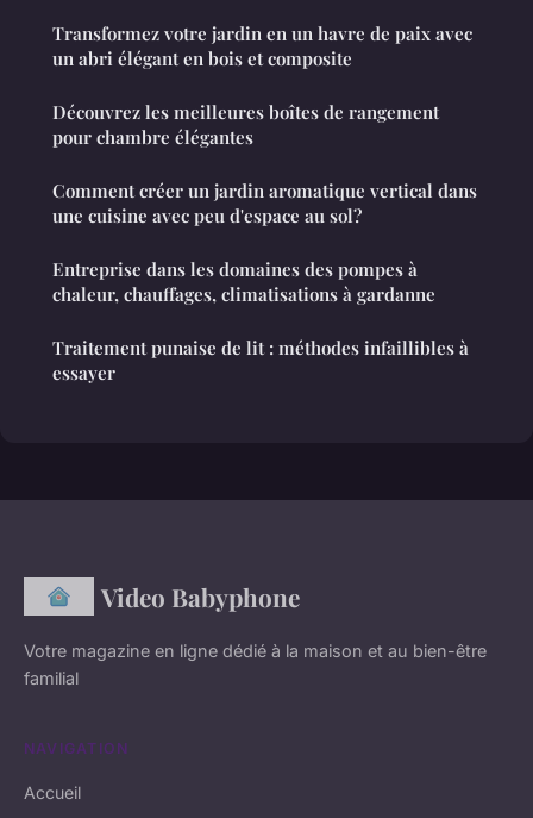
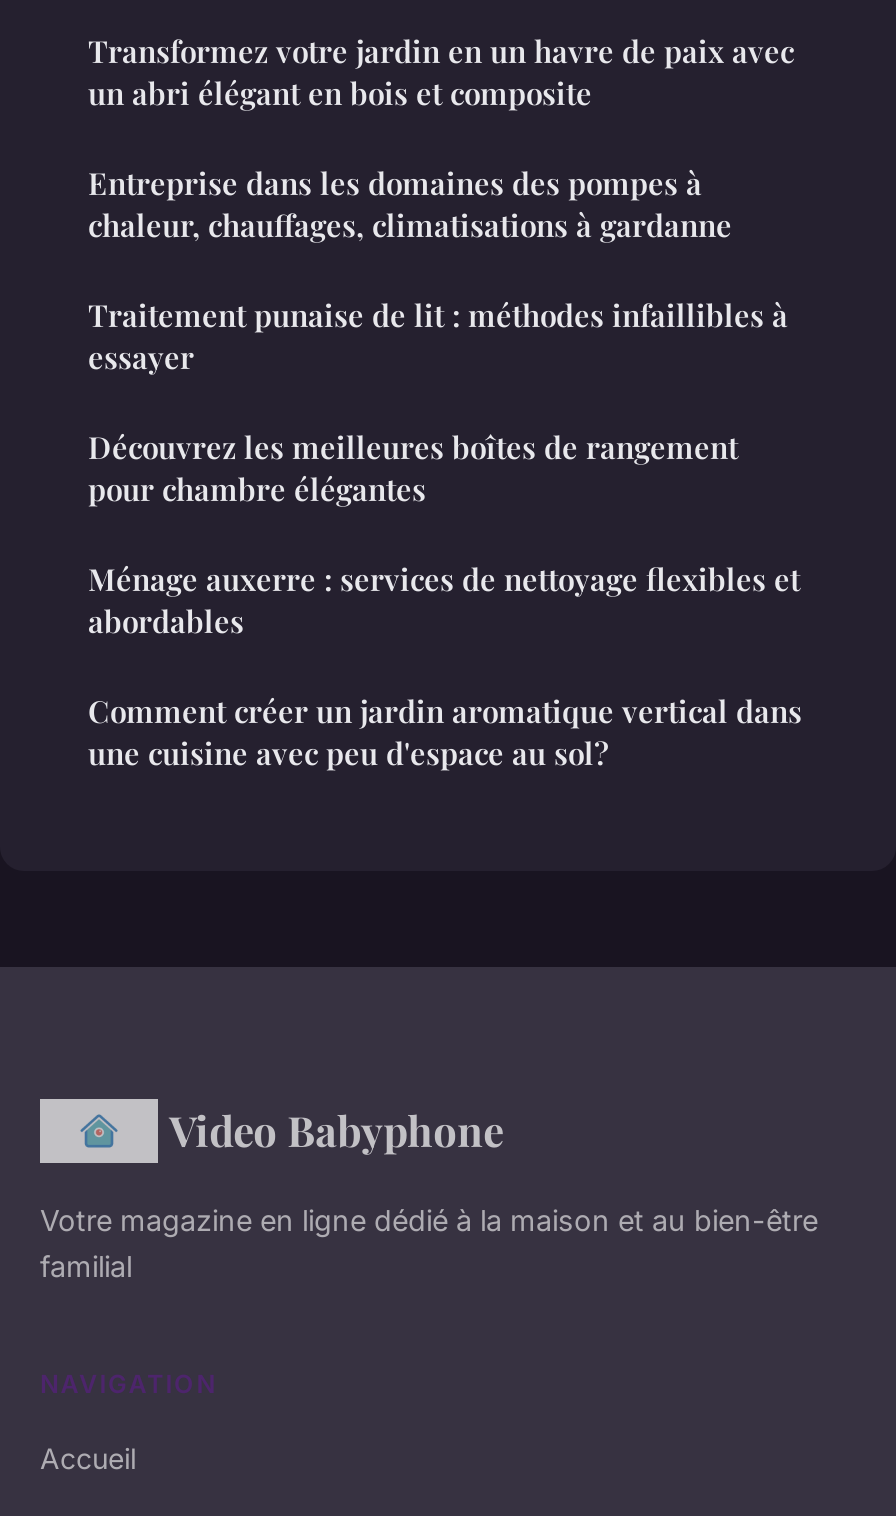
moved [52,100,477,227] -> [88,427,802,773]: Découvrez les meilleures boîtes de rangement | pour chambre élégantes | Comment créer un jardin aromatique vertical dans | une cuisine avec peu d'espace au sol?
moved [52,257,469,384] -> [88,163,788,377]: Entreprise dans les domaines des pompes à | chaleur, chauffages, climatisations à gardanne | Traitement punaise de lit : méthodes infaillibles à | essayer
none -> [88,559,800,641] Ménage auxerre : services de nettoyage flexibles et | abordables

